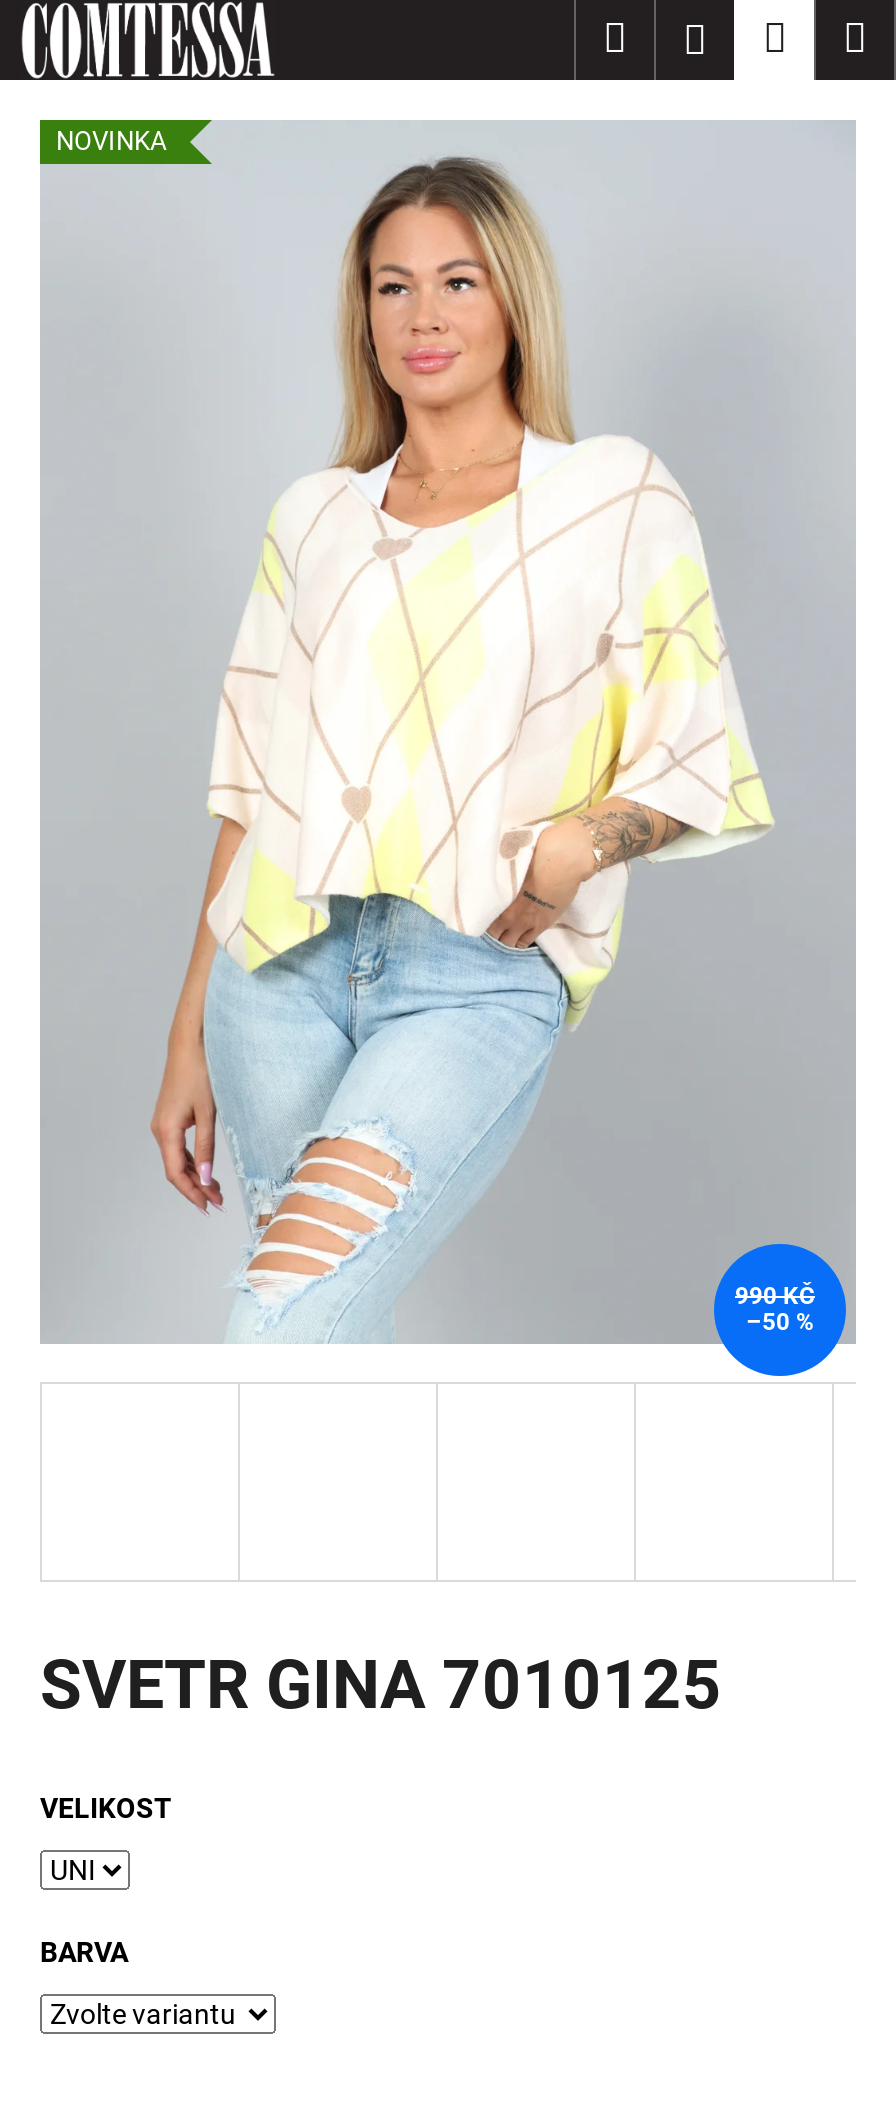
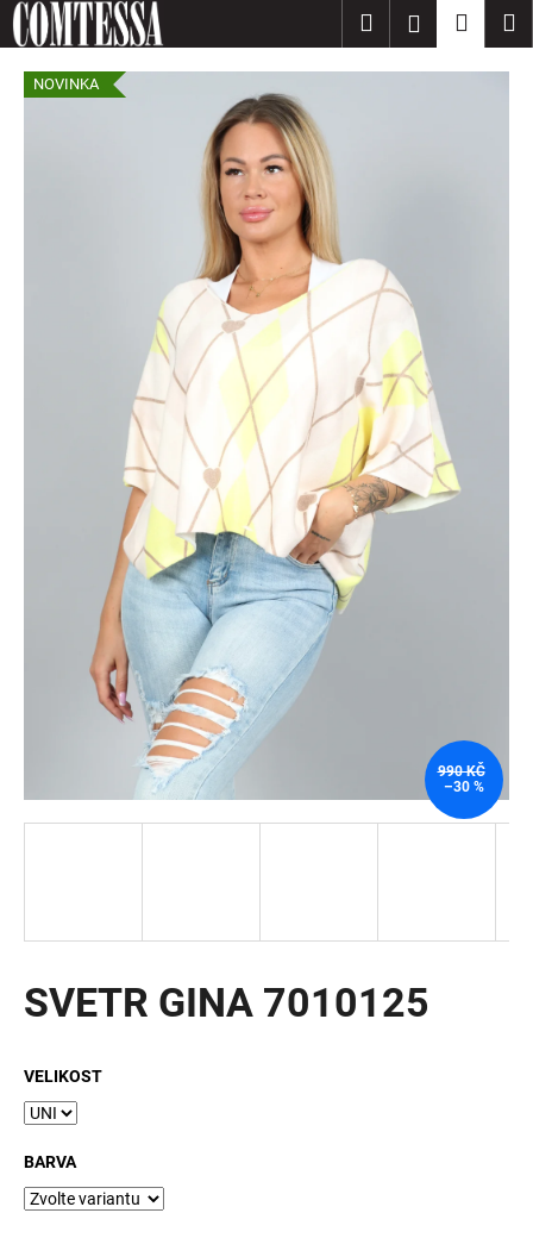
[746,1308,814,1336] –50 % -> [444,778,484,795] –30 %

